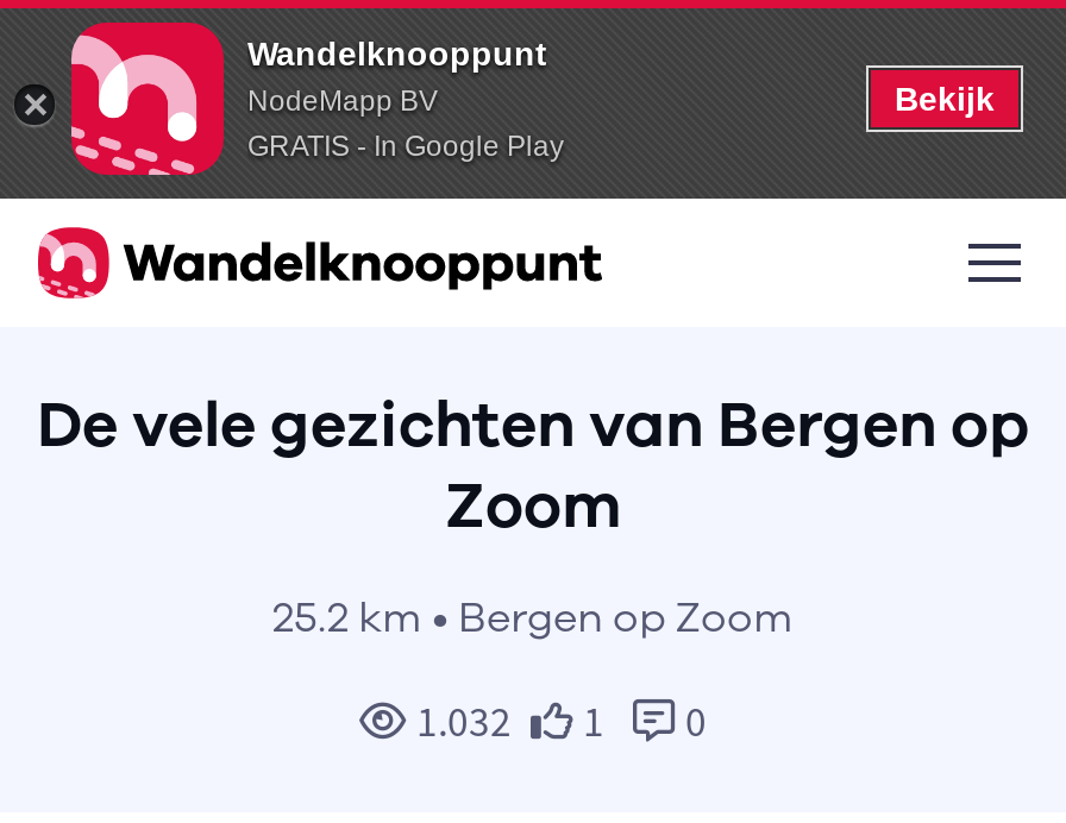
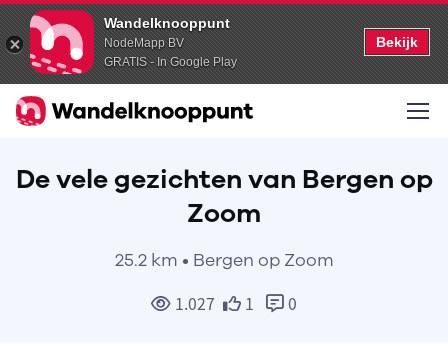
[416,696,707,748] 1.032 1 0 -> [175,293,297,315] 1.027 1 0

